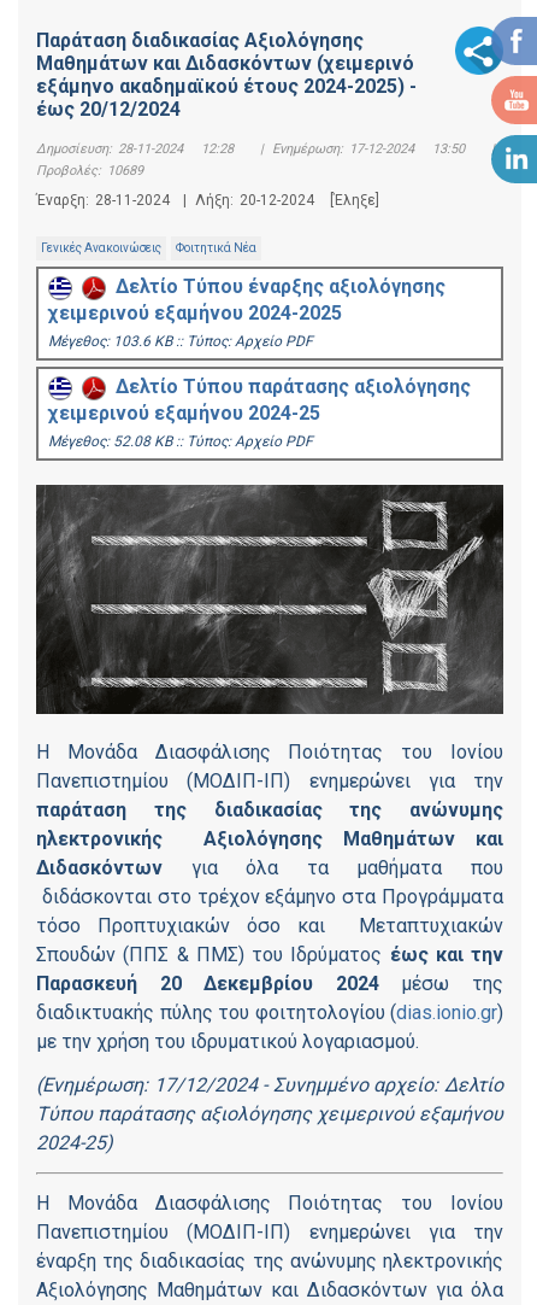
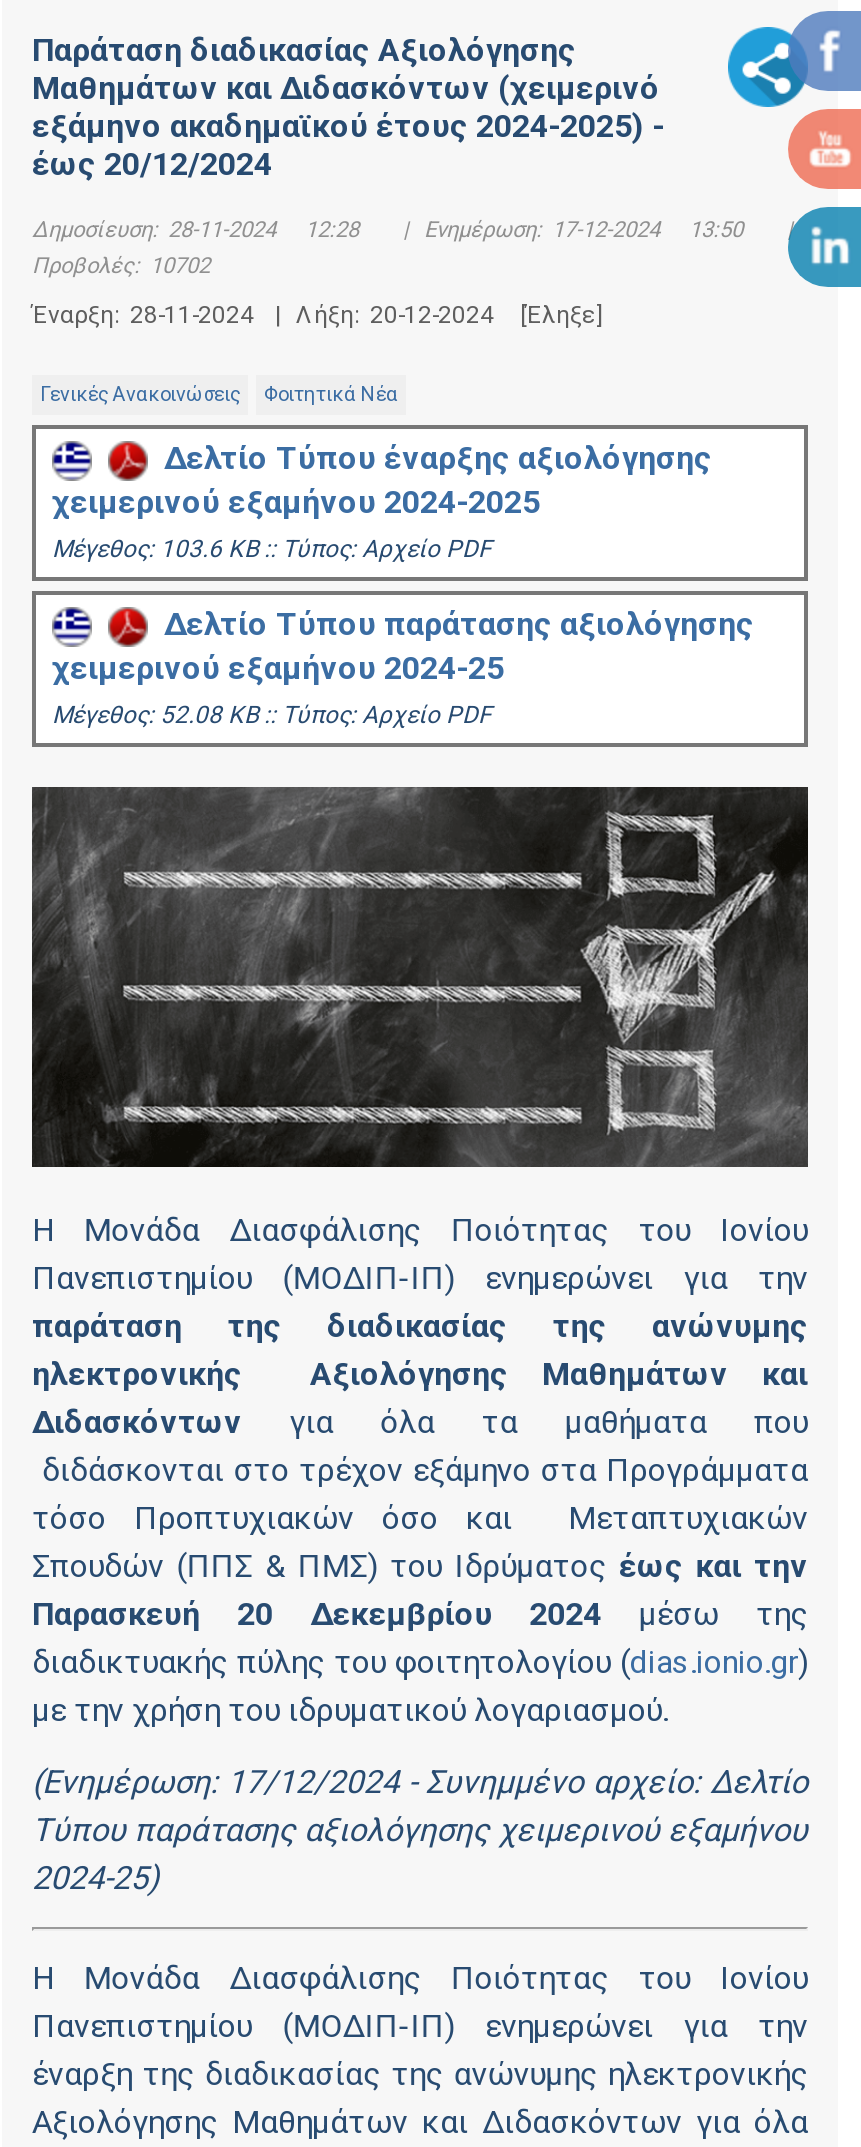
[36,163,143,179] Προβολές: 10689 -> [32,253,210,279] Προβολές: 10702

